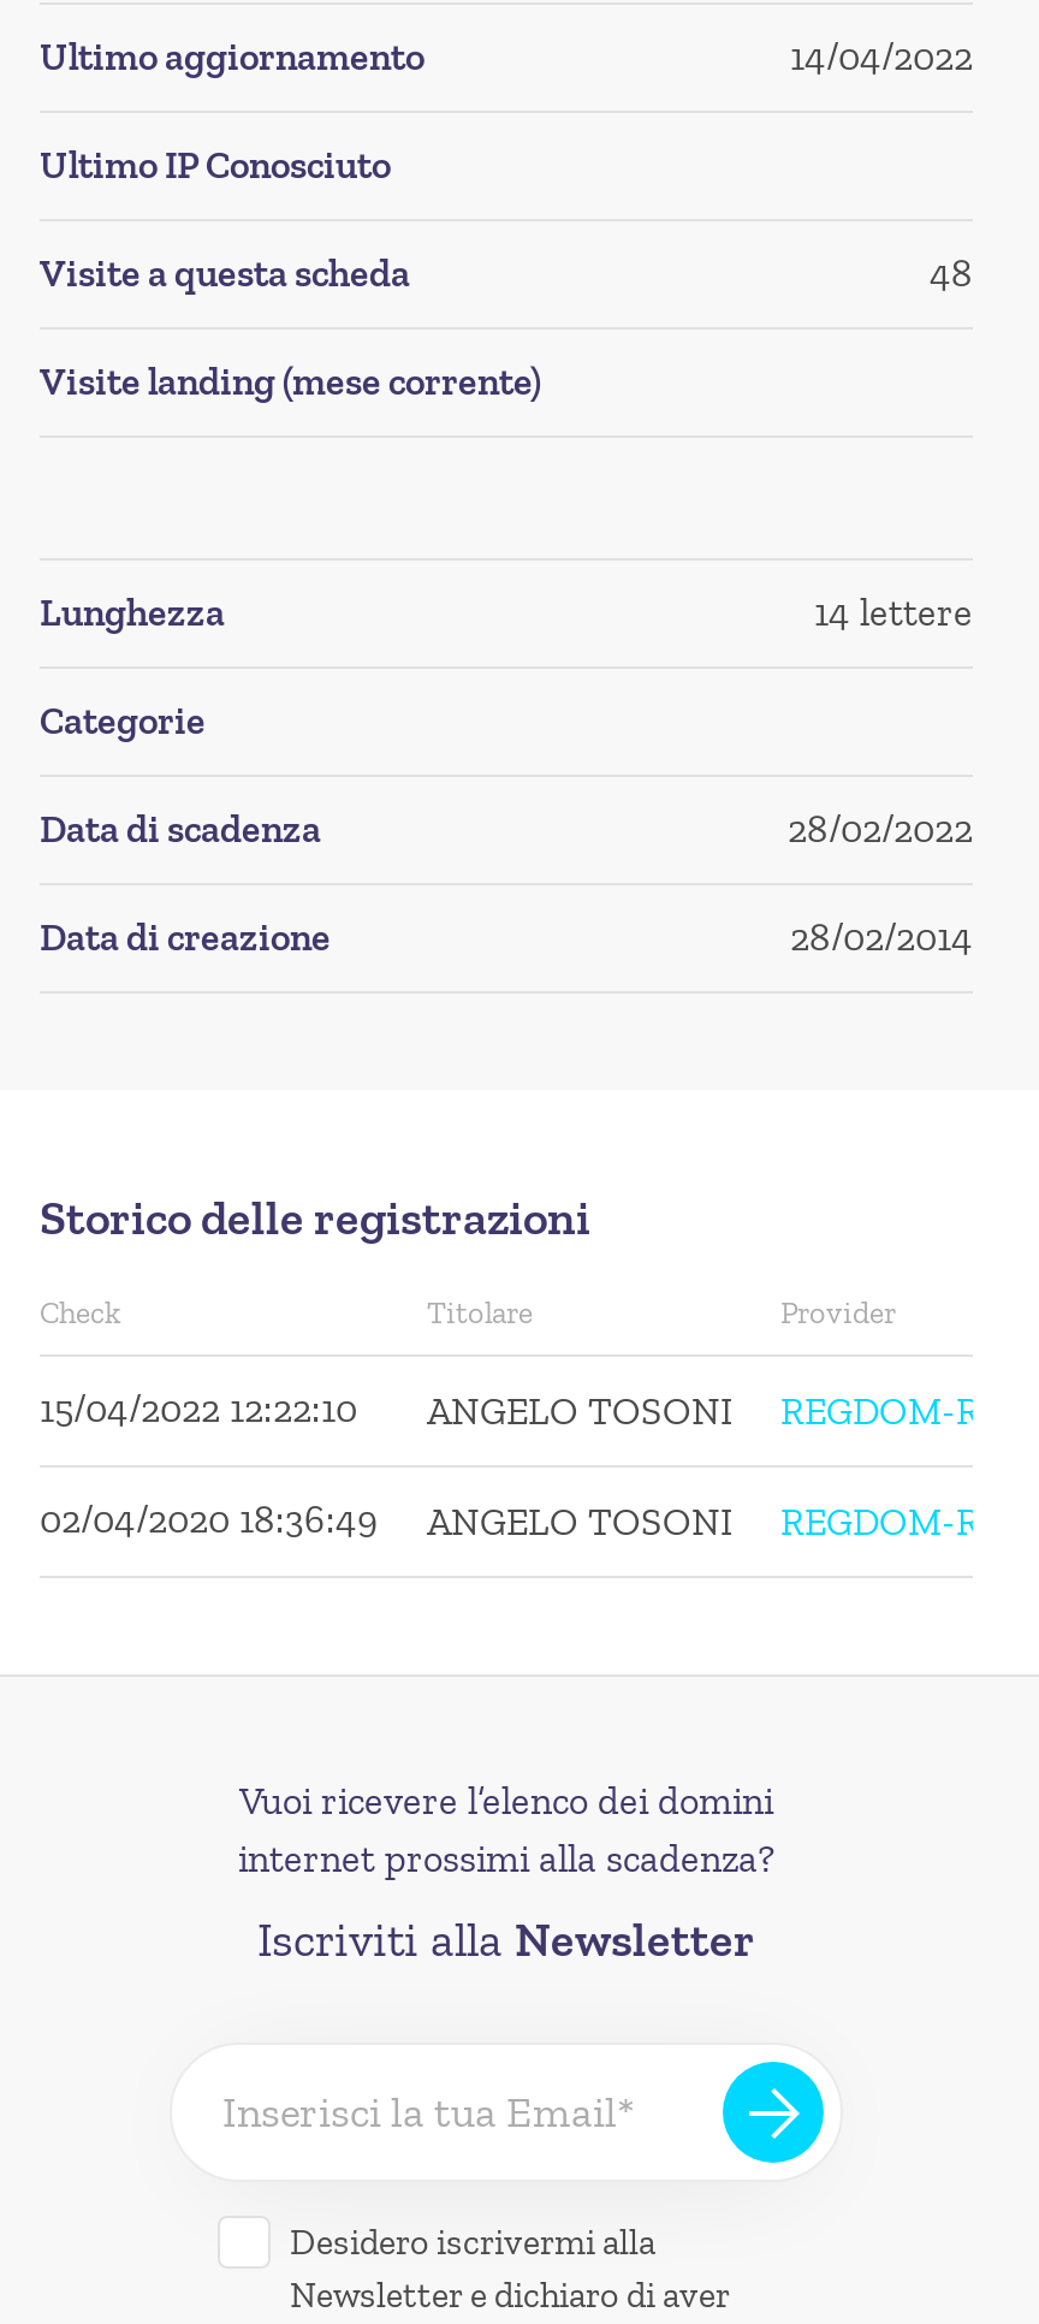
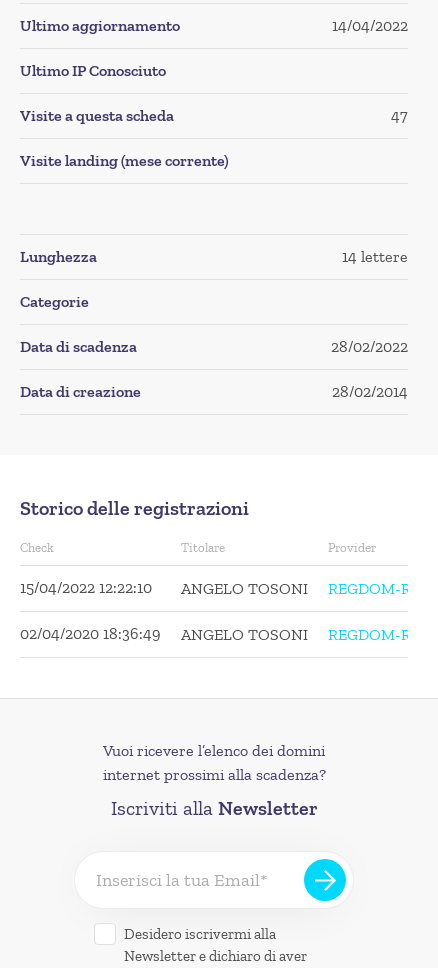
[930,250,973,296] 48 -> [391,106,408,125] 47

